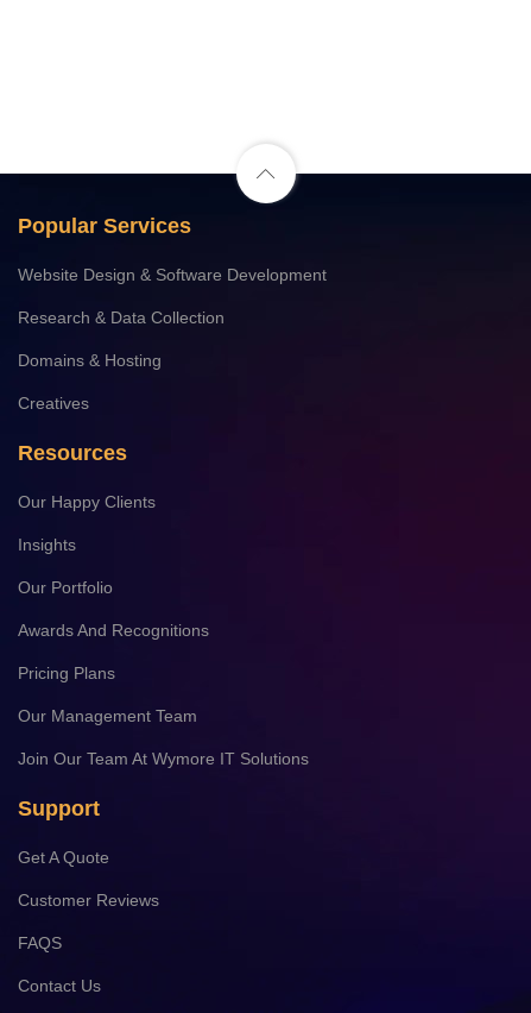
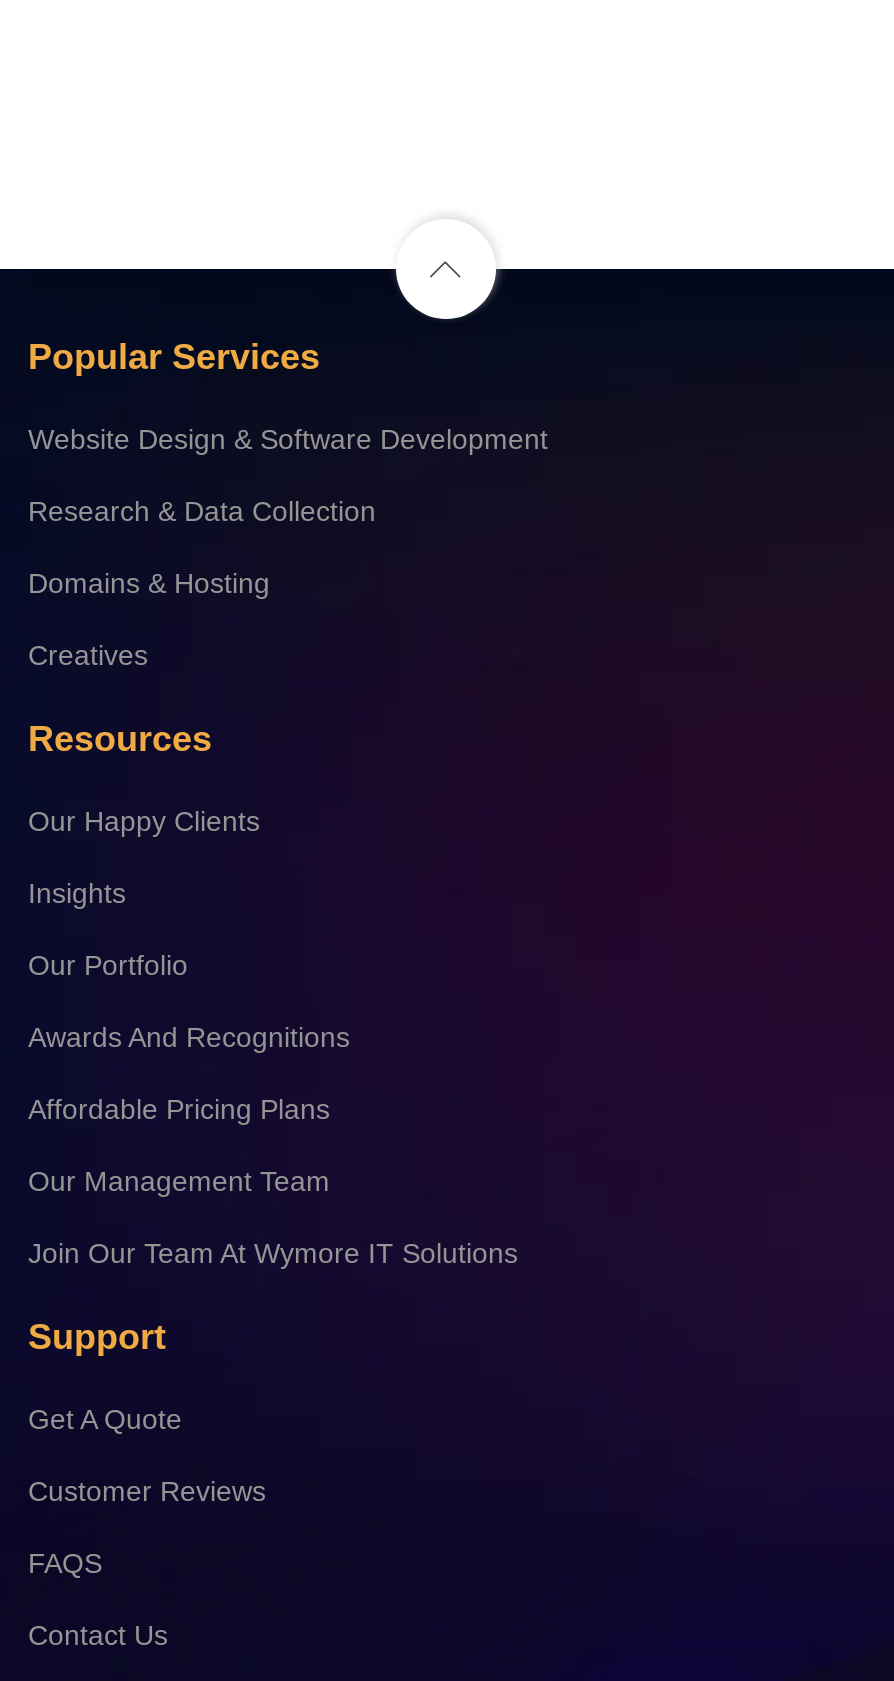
[18,664,115,683] Pricing Plans -> [28,1094,330,1126] Affordable Pricing Plans

